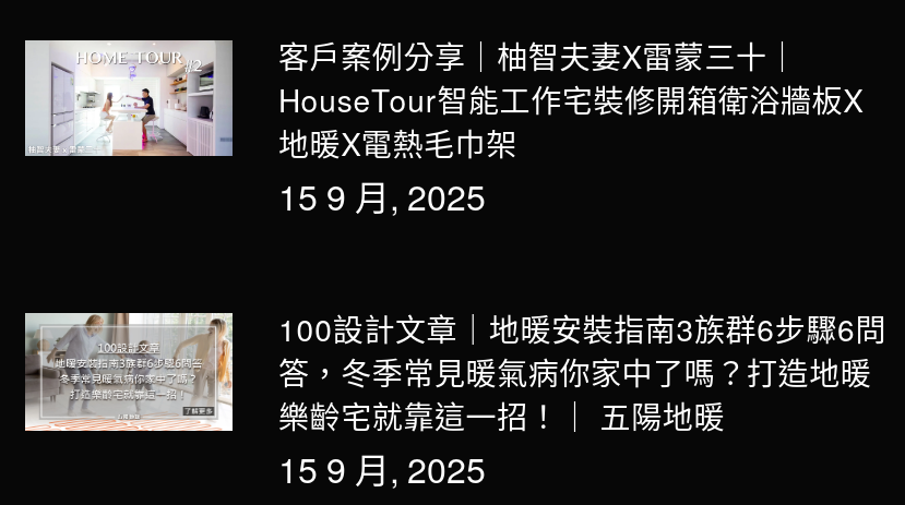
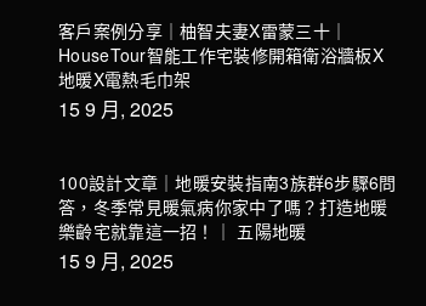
[23,38,235,158] [image] -> none
[23,311,235,433] [image] -> none

